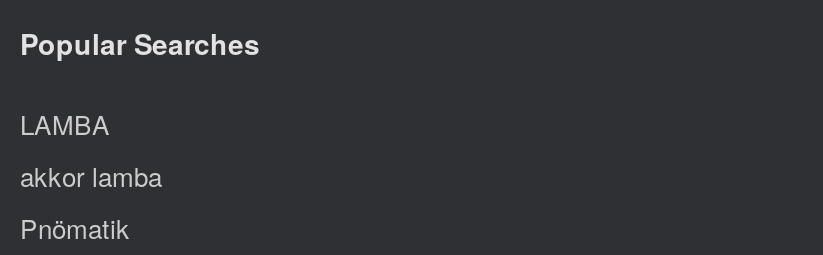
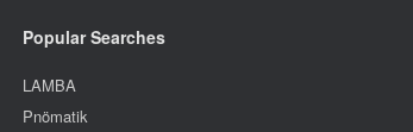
[20,158,162,196] akkor lamba -> none

